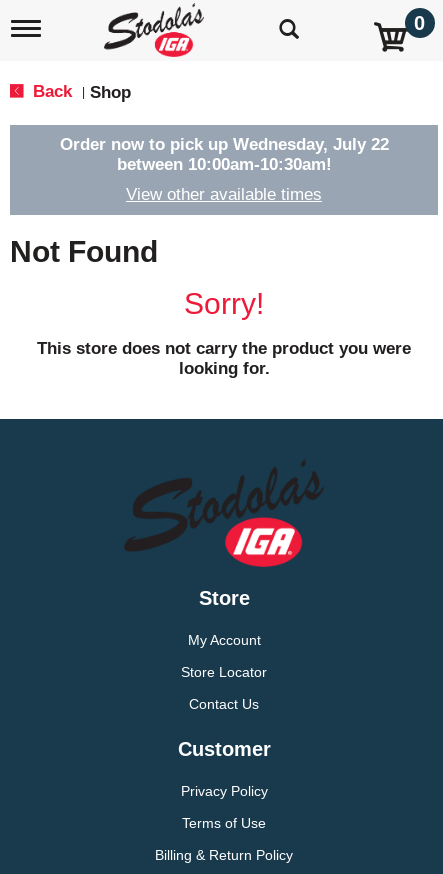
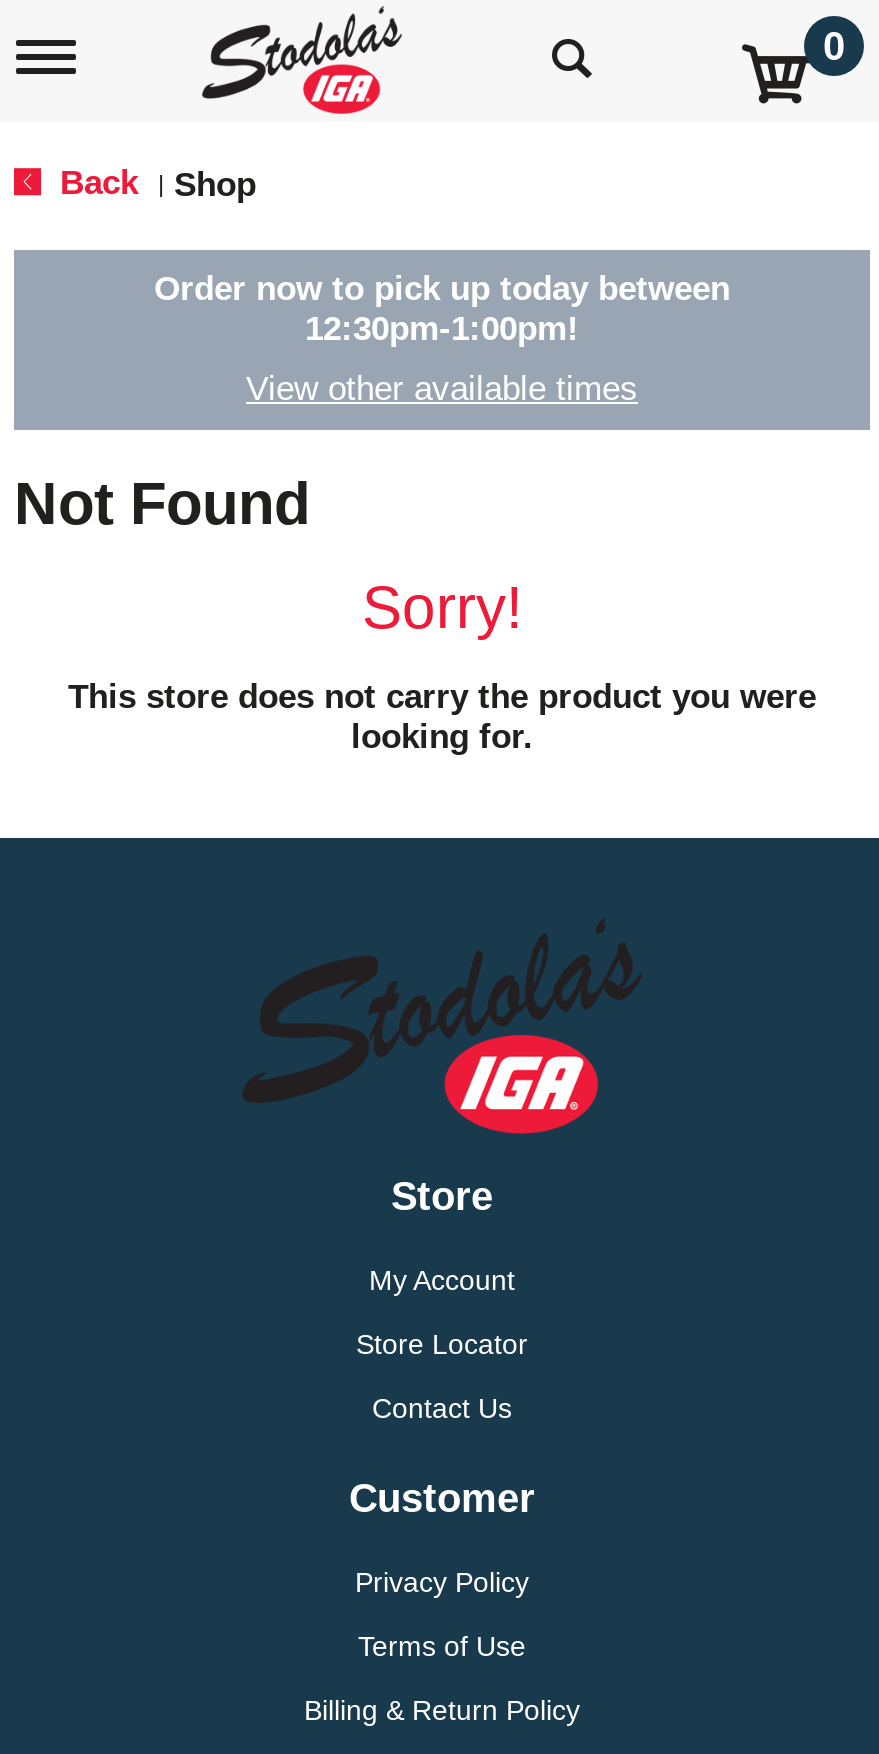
[59,135,388,174] Order now to pick up Wednesday, July 22 | between 10:00am-10:30am! -> [154,270,730,348] Order now to pick up today between | 12:30pm-1:00pm!

